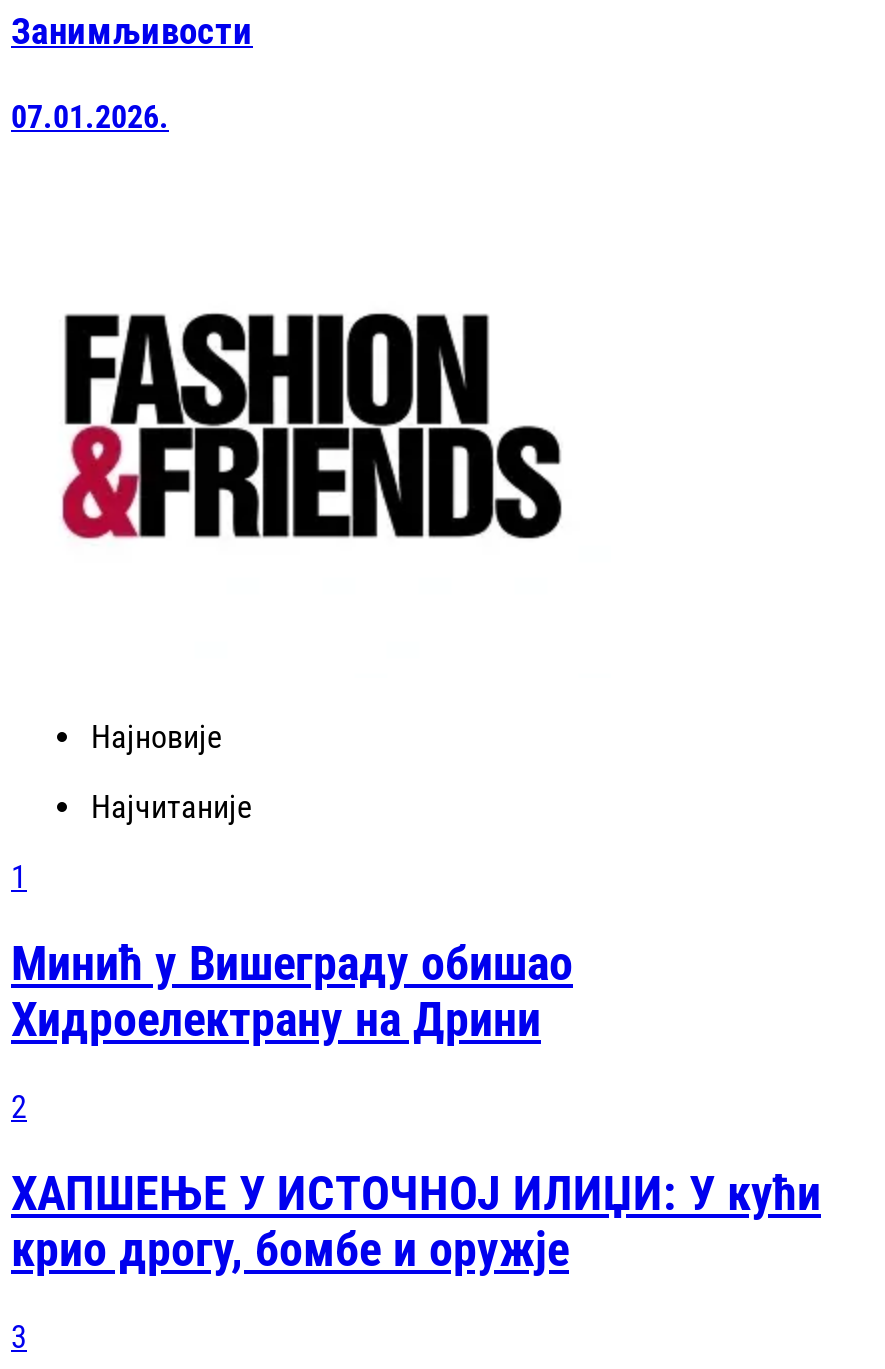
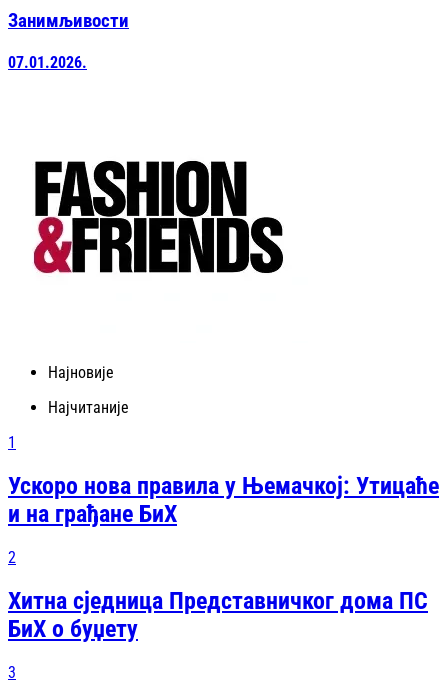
[11,936,573,1048] Минић у Вишеграду обишао | Хидроелектрану на Дрини -> [8,472,439,528] Ускоро нова правила у Њемачкој: Утицаће | и на грађане БиХ
[11,1166,821,1278] ХАПШЕЊЕ У ИСТОЧНОЈ ИЛИЏИ: У кући | крио дрогу, бомбе и оружје -> [8,587,428,643] Хитна сједница Представничког дома ПС | БиХ о буџету

